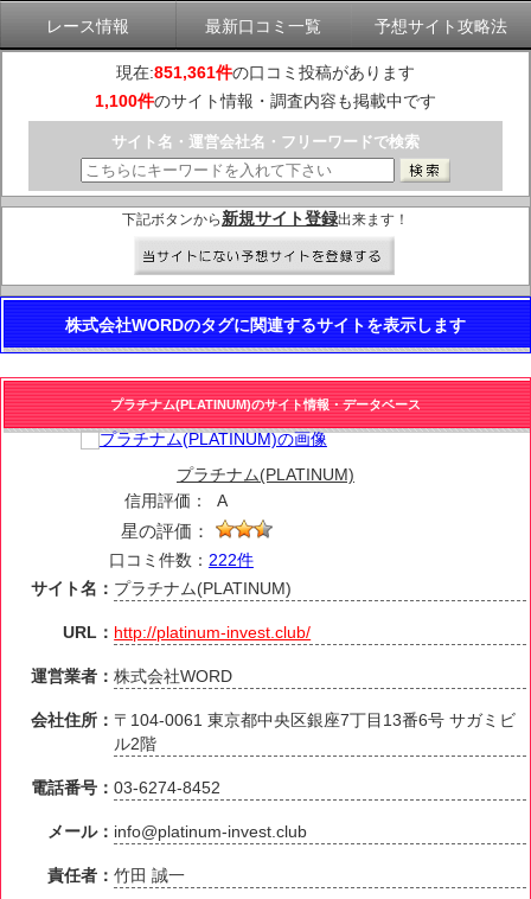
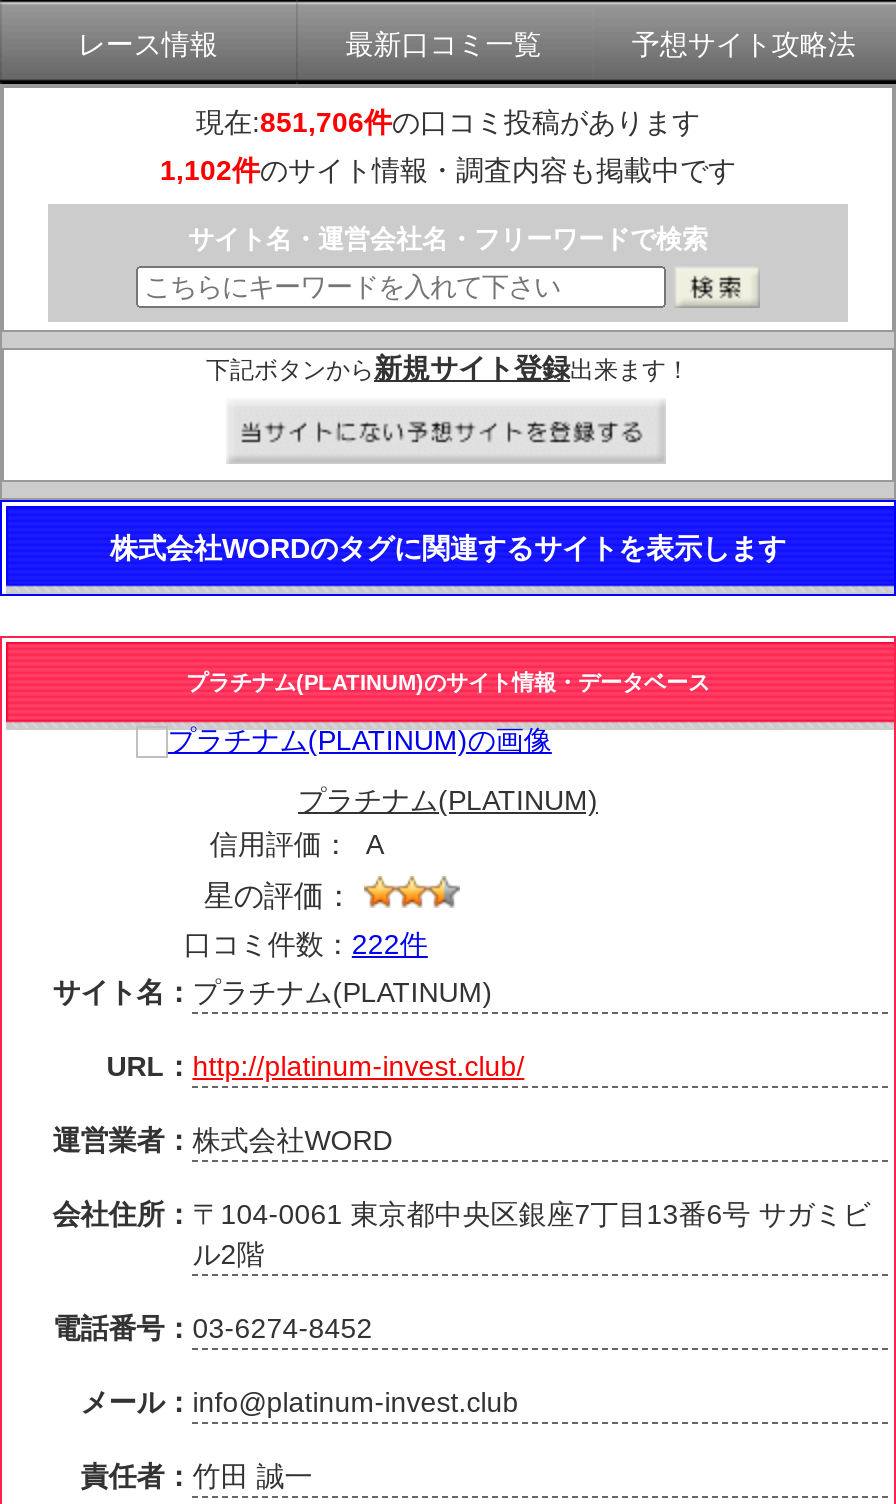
[116,63,415,82] 現在:851,361件の口コミ投稿があります -> [196,106,700,138] 現在:851,706件の口コミ投稿があります
[95,91,436,110] 1,100件のサイト情報・調査内容も掲載中です -> [160,154,736,186] 1,102件のサイト情報・調査内容も掲載中です

